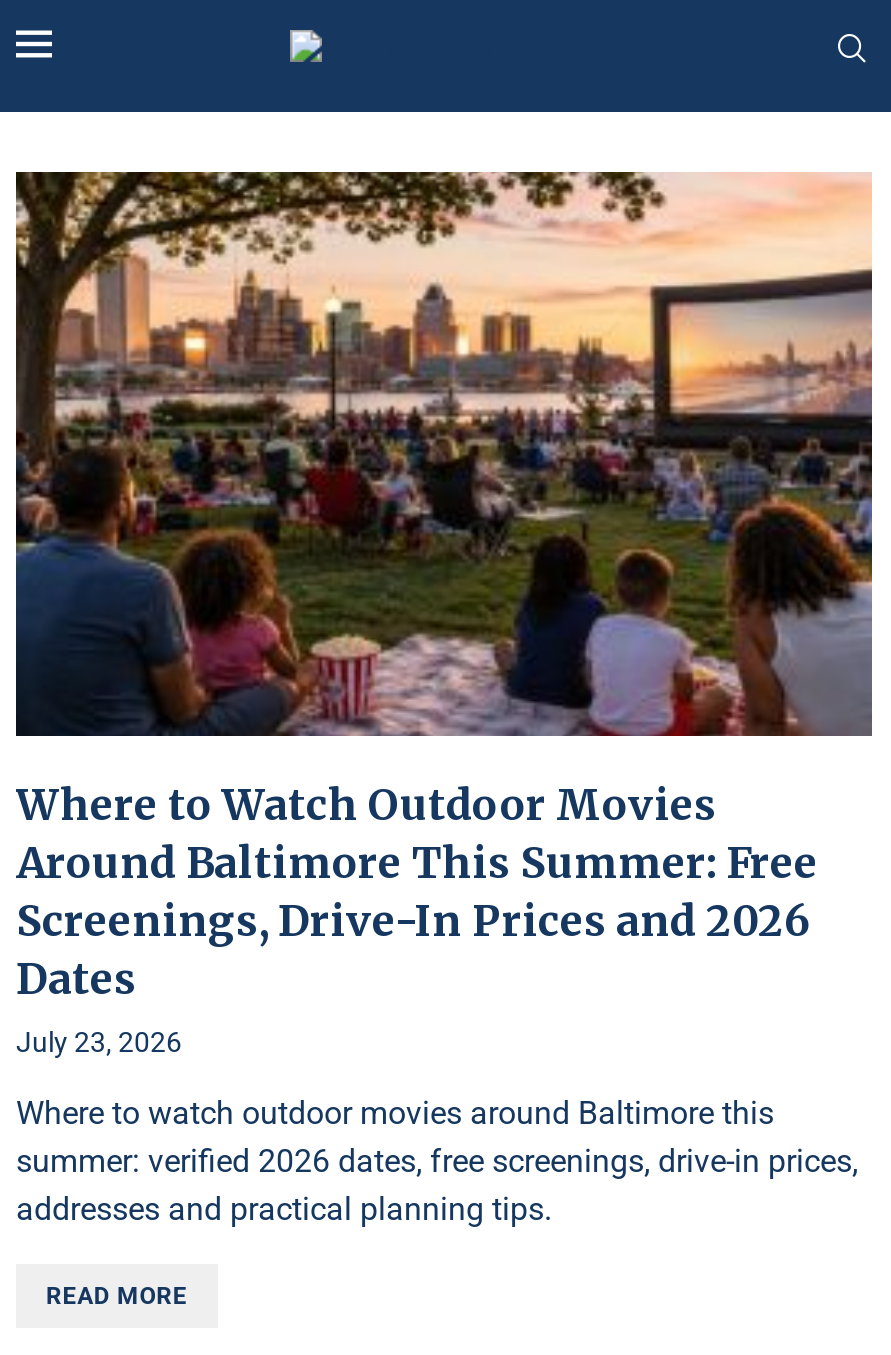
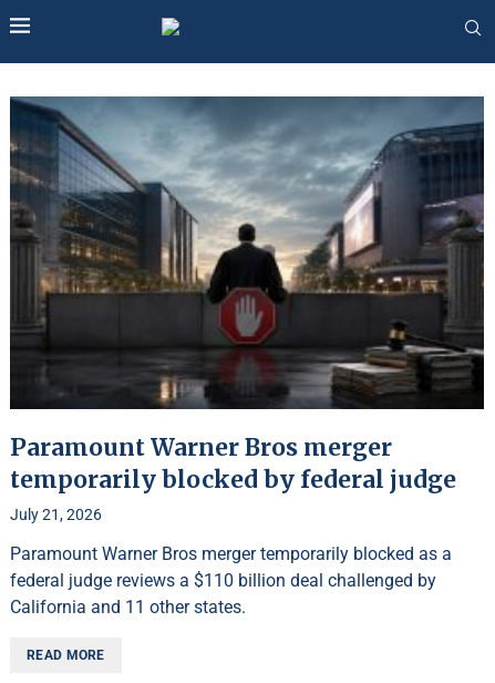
[14,170,874,1059] [image] | Where to Watch Outdoor Movies | Around Baltimore This Summer: Free | Screenings, Drive-In Prices and 2026 | Dates | July 23, 2026 -> [10,95,485,524] [image] | Paramount Warner Bros merger | temporarily blocked by federal judge | July 21, 2026
[16,1095,858,1229] Where to watch outdoor movies around Baltimore this | summer: verified 2026 dates, free screenings, drive-in prices, | addresses and practical planning tips. -> [10,544,452,618] Paramount Warner Bros merger temporarily blocked as a | federal judge reviews a $110 billion deal challenged by | California and 11 other states.

